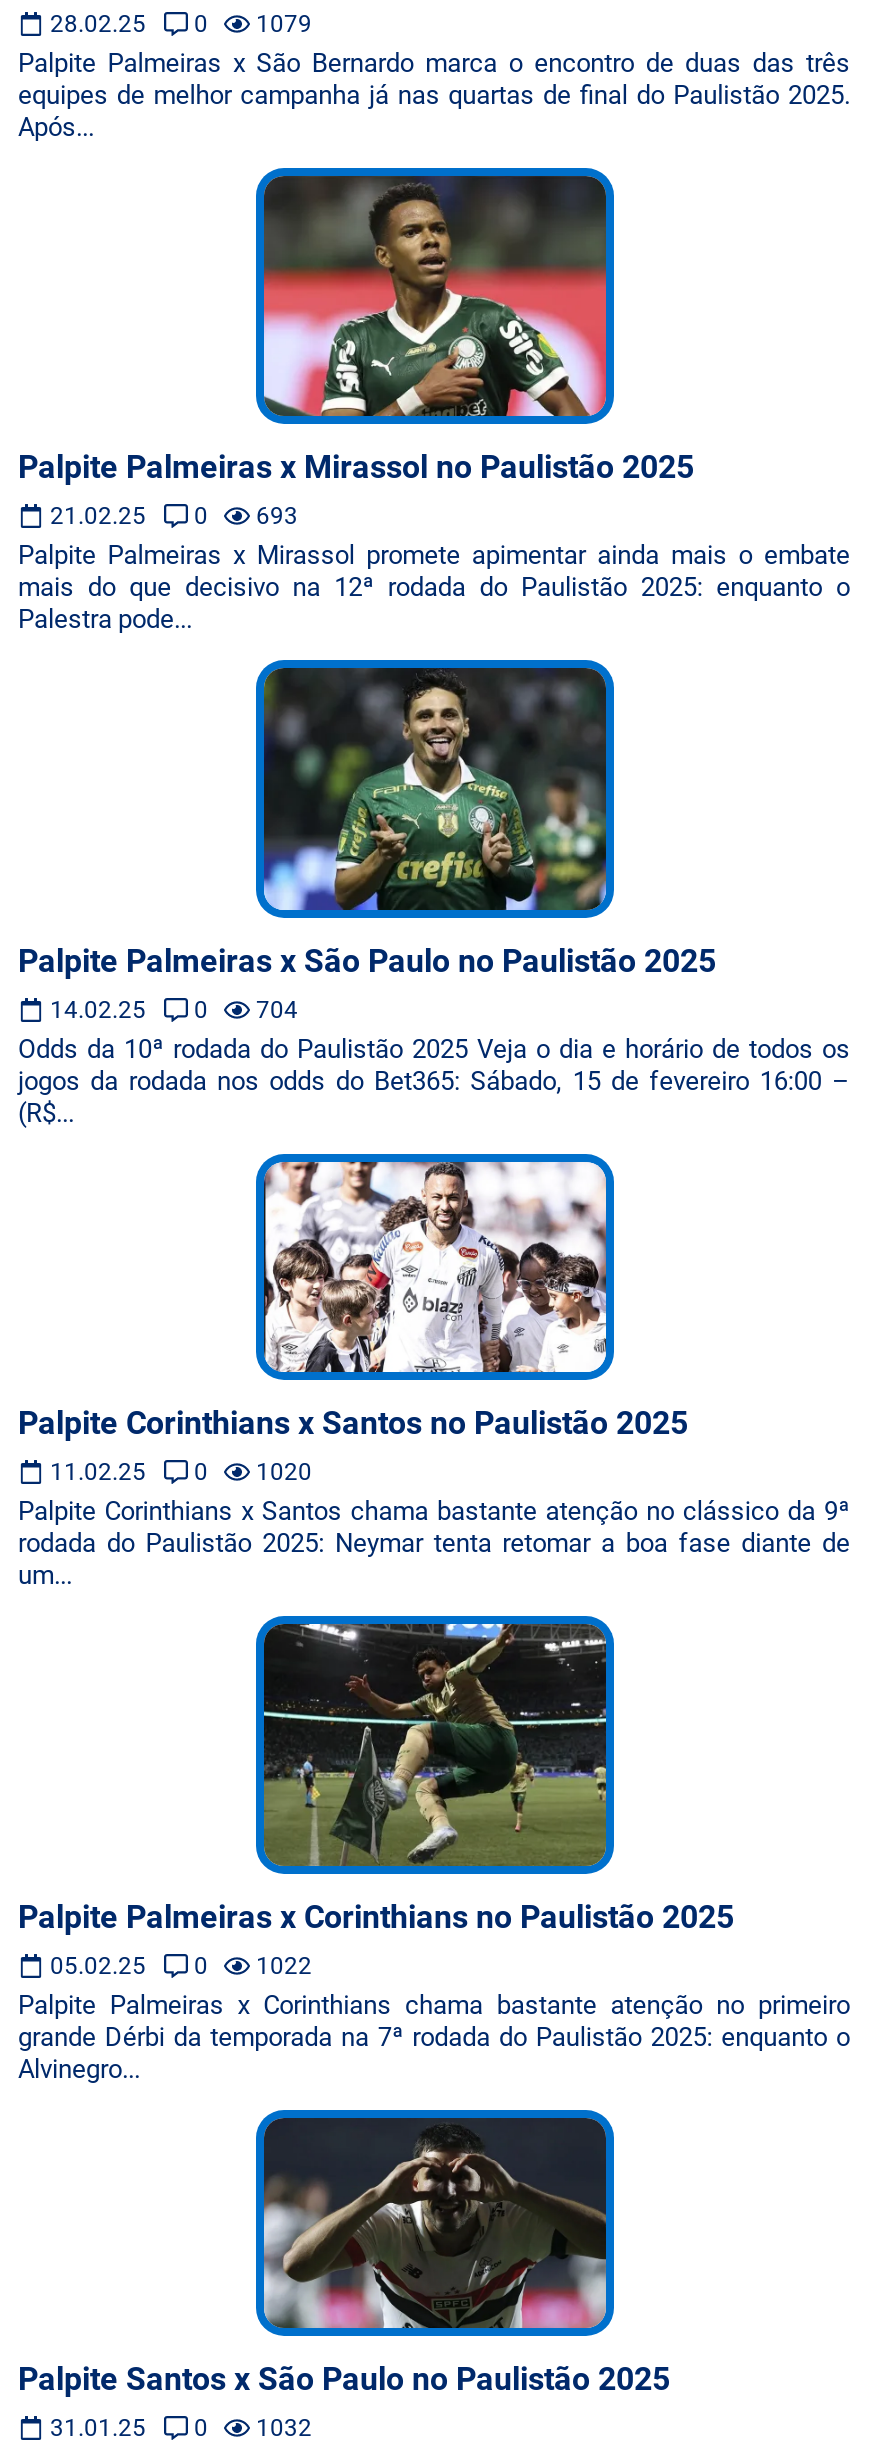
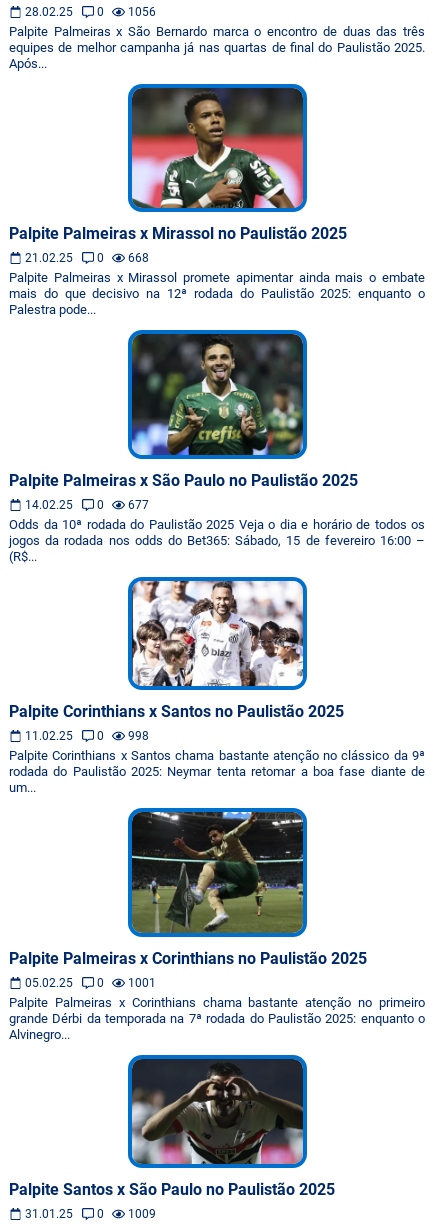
[50,9,312,37] 28.02.25 0 1079 -> [25,5,156,19] 28.02.25 0 1056
[50,502,298,530] 21.02.25 0 693 -> [25,251,149,265] 21.02.25 0 668
[50,996,298,1024] 14.02.25 0 704 -> [25,498,149,512] 14.02.25 0 677
[50,1458,312,1486] 11.02.25 0 1020 -> [25,729,149,743] 11.02.25 0 998
[50,1951,312,1979] 05.02.25 0 1022 -> [25,976,156,990] 05.02.25 0 1001
[50,2414,312,2442] 31.01.25 0 1032 -> [25,1207,156,1221] 31.01.25 0 1009

